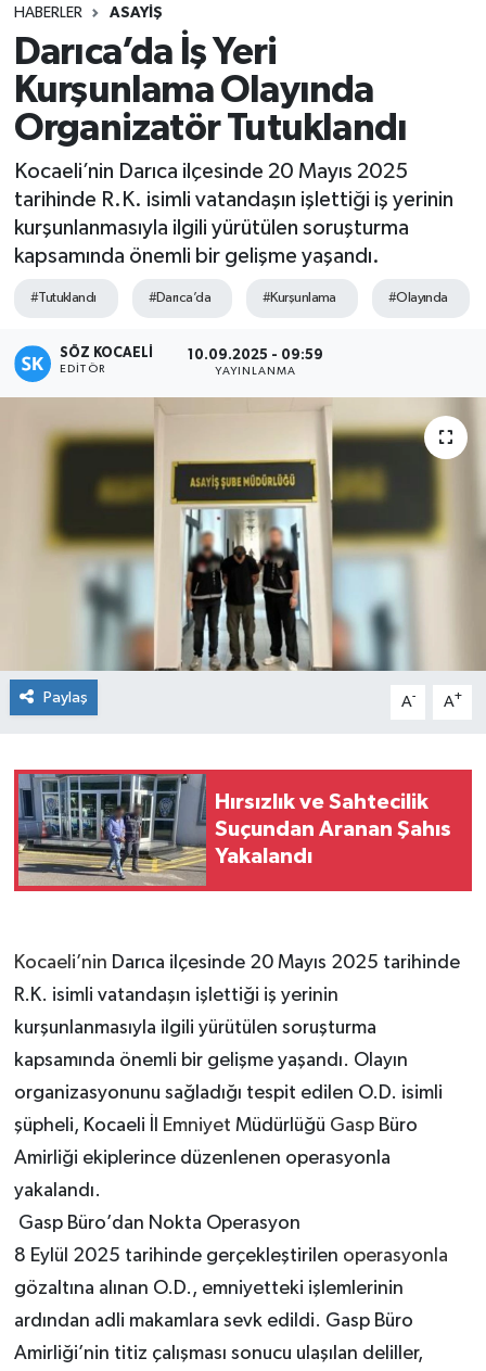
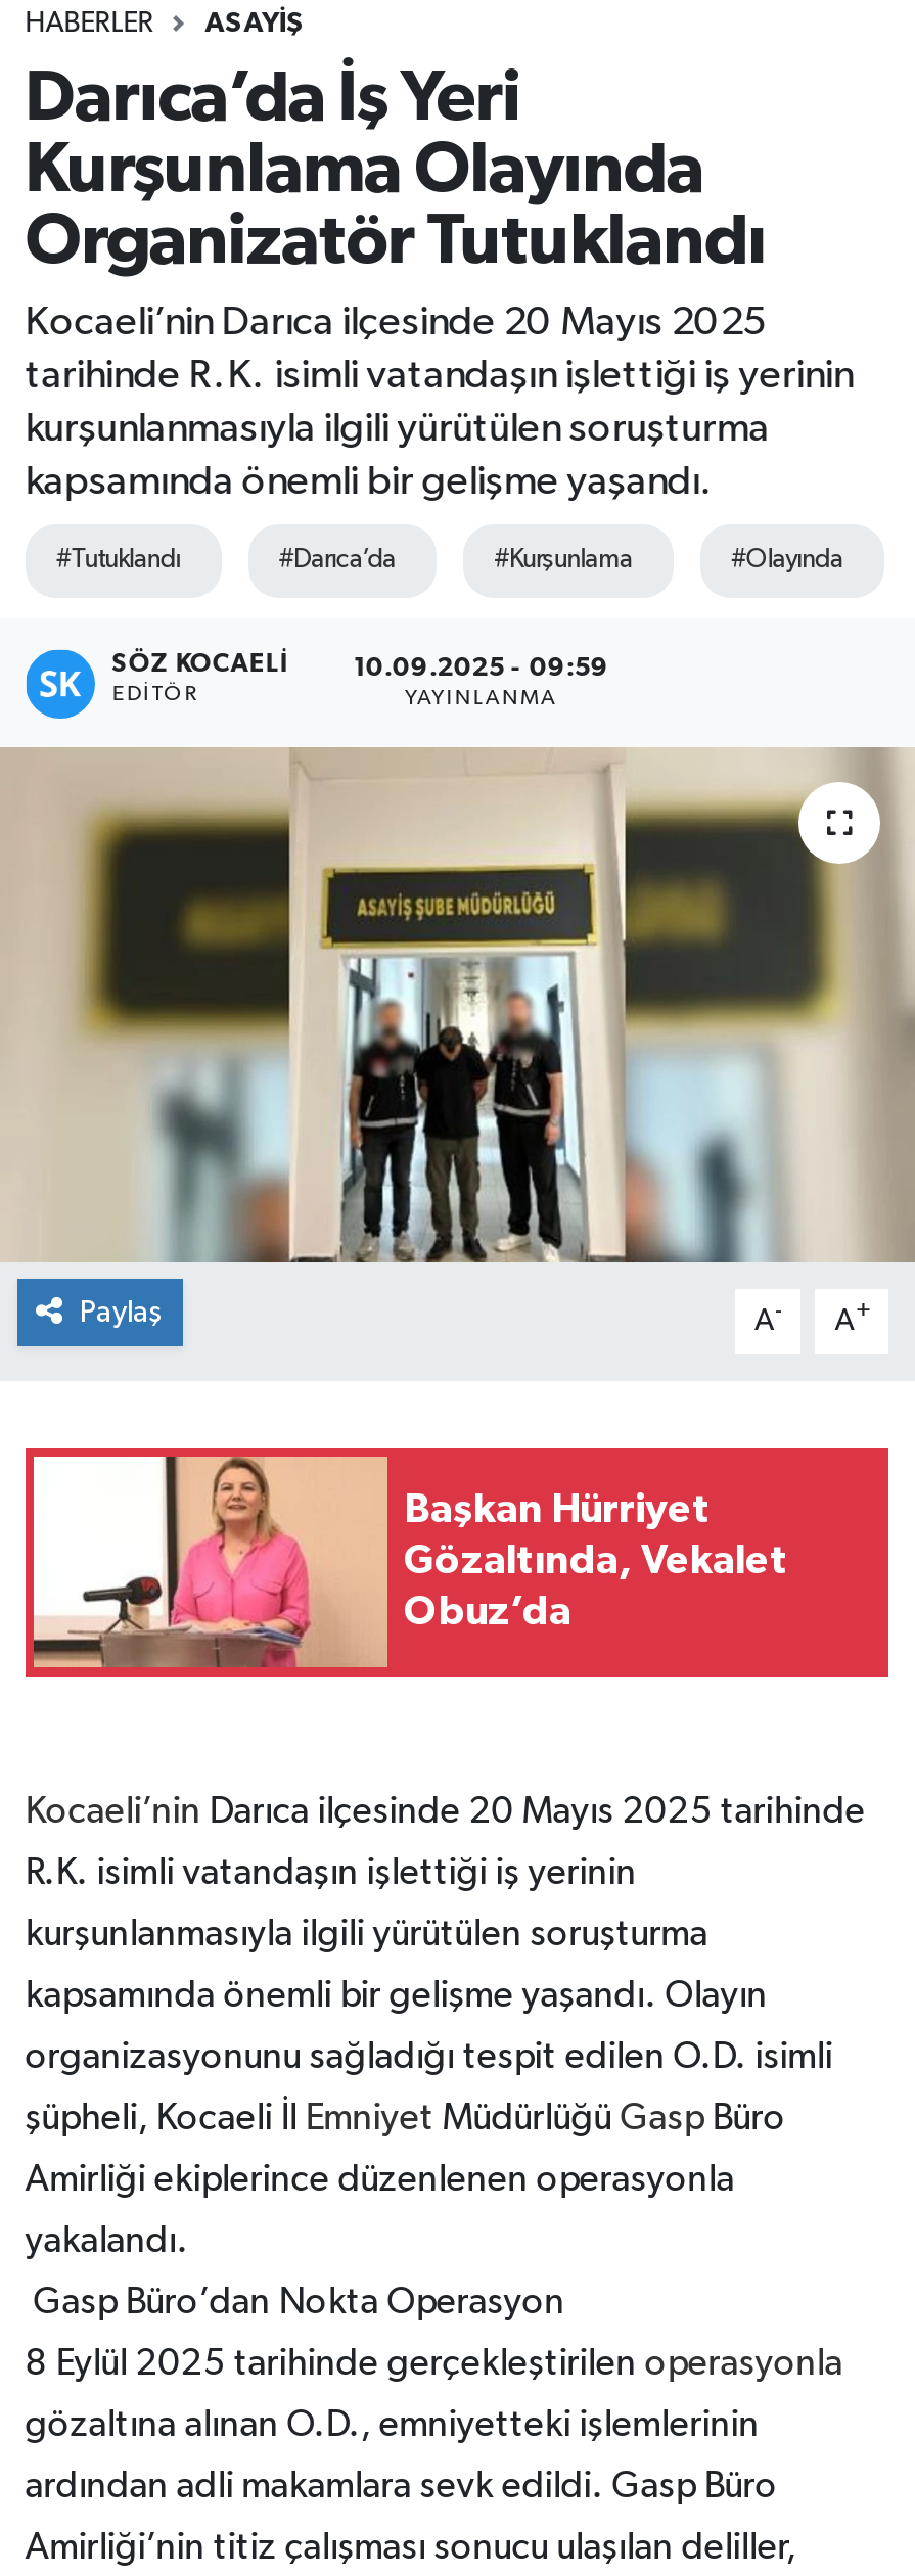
[17,773,451,887] [image] | Hırsızlık ve Sahtecilik | Suçundan Aranan Şahıs | Yakalandı -> [32,1455,788,1667] [image] | Başkan Hürriyet | Gözaltında, Vekalet | Obuz’da

